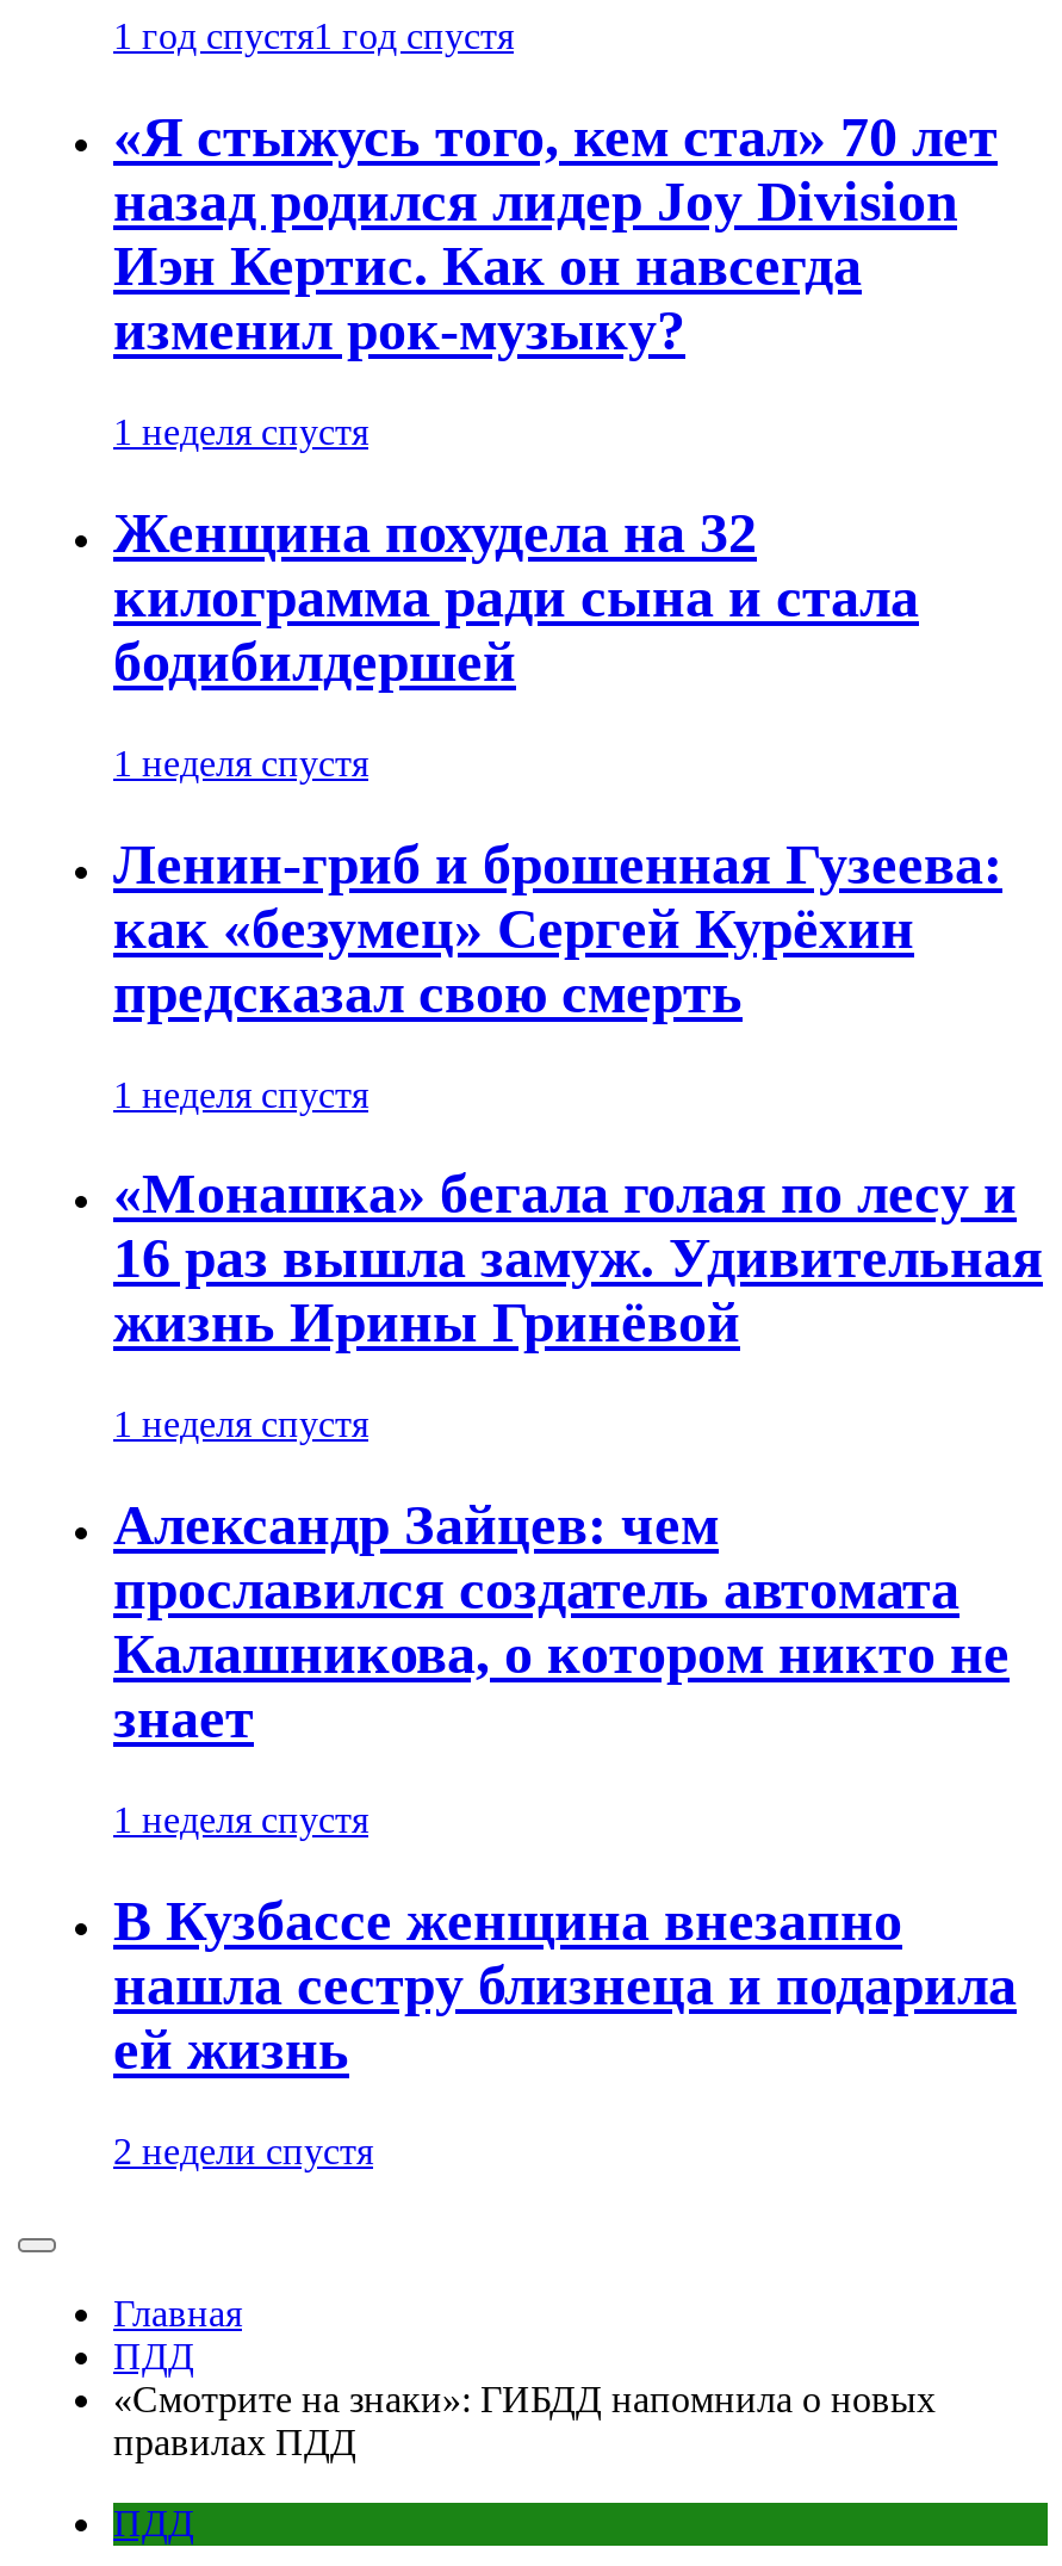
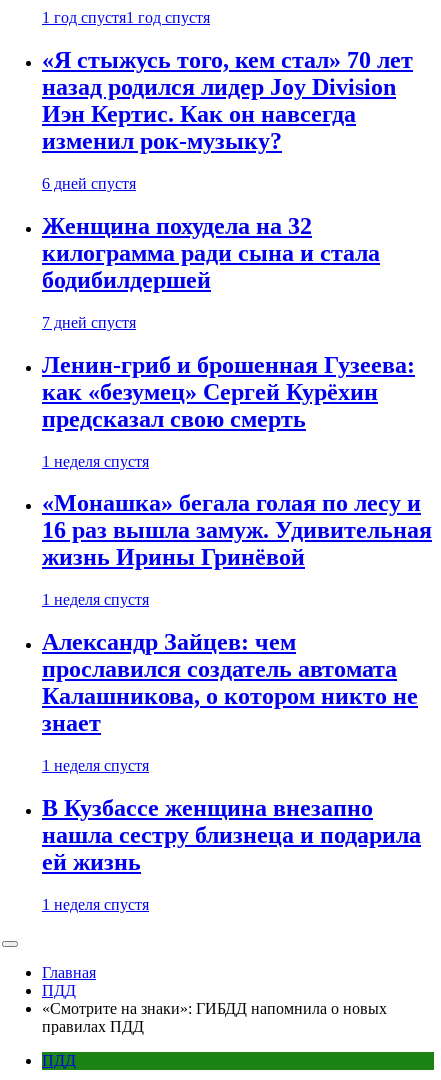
[113,411,368,452] 1 неделя спустя -> [42,175,136,192] 6 дней спустя
[113,742,368,783] 1 неделя спустя -> [42,314,136,331] 7 дней спустя
[113,2131,373,2171] 2 недели спустя -> [42,896,149,913] 1 неделя спустя

